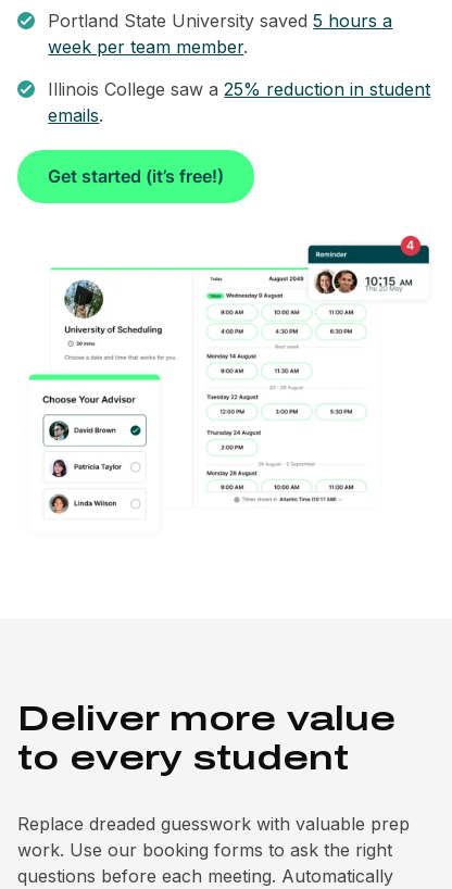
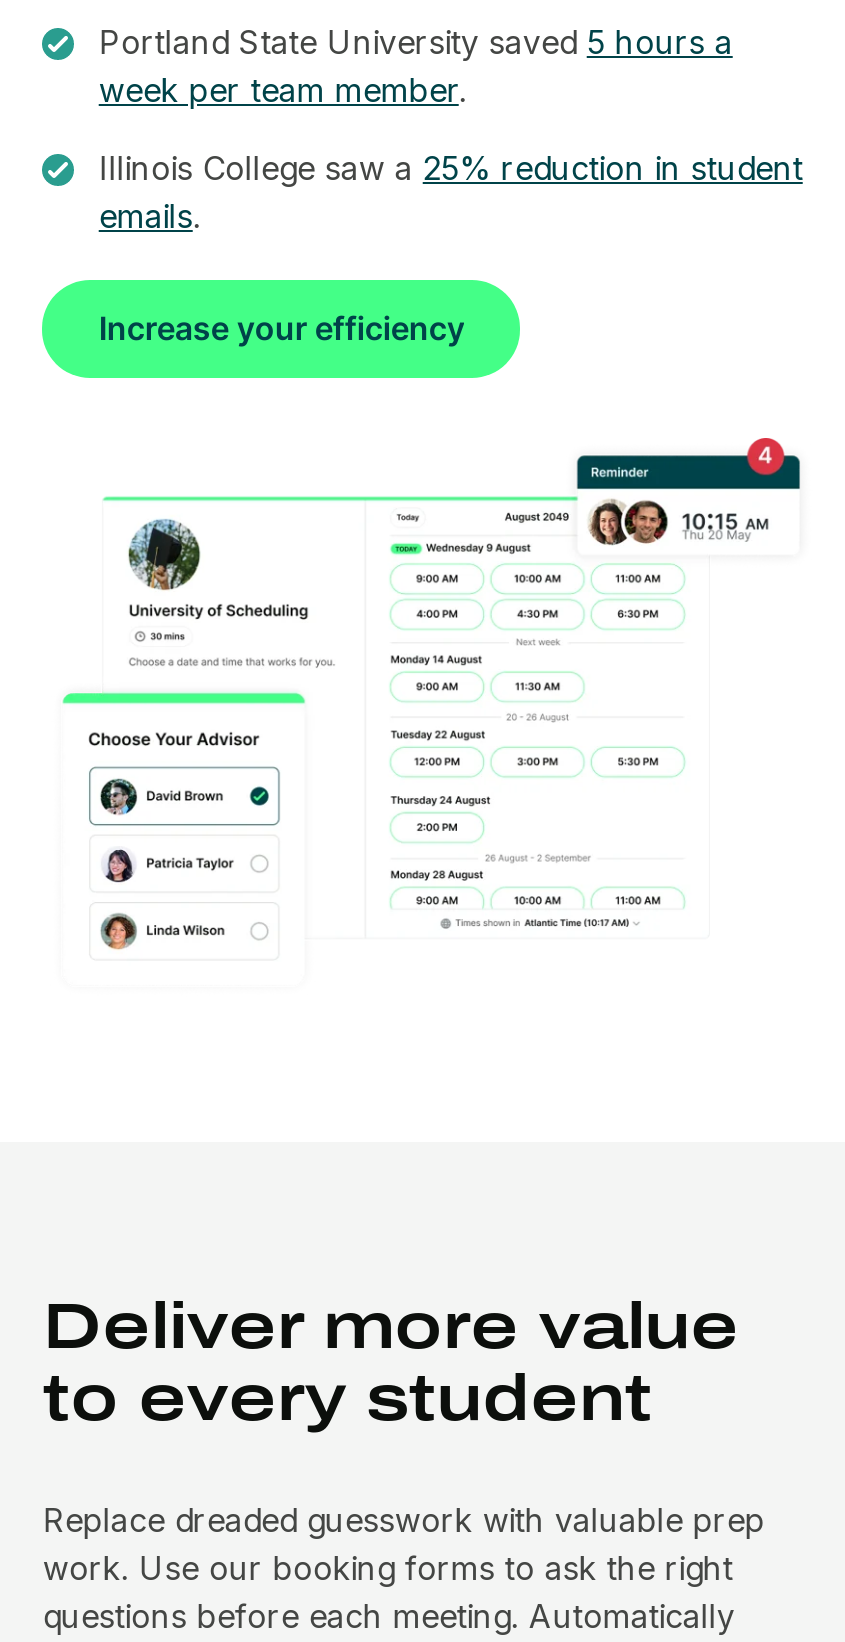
[48,165,224,186] Get started (it’s free!) -> [99,308,465,348] Increase your efficiency

